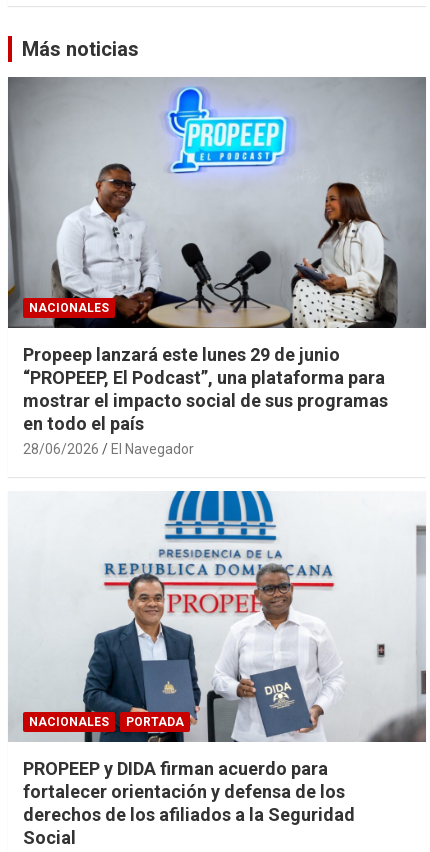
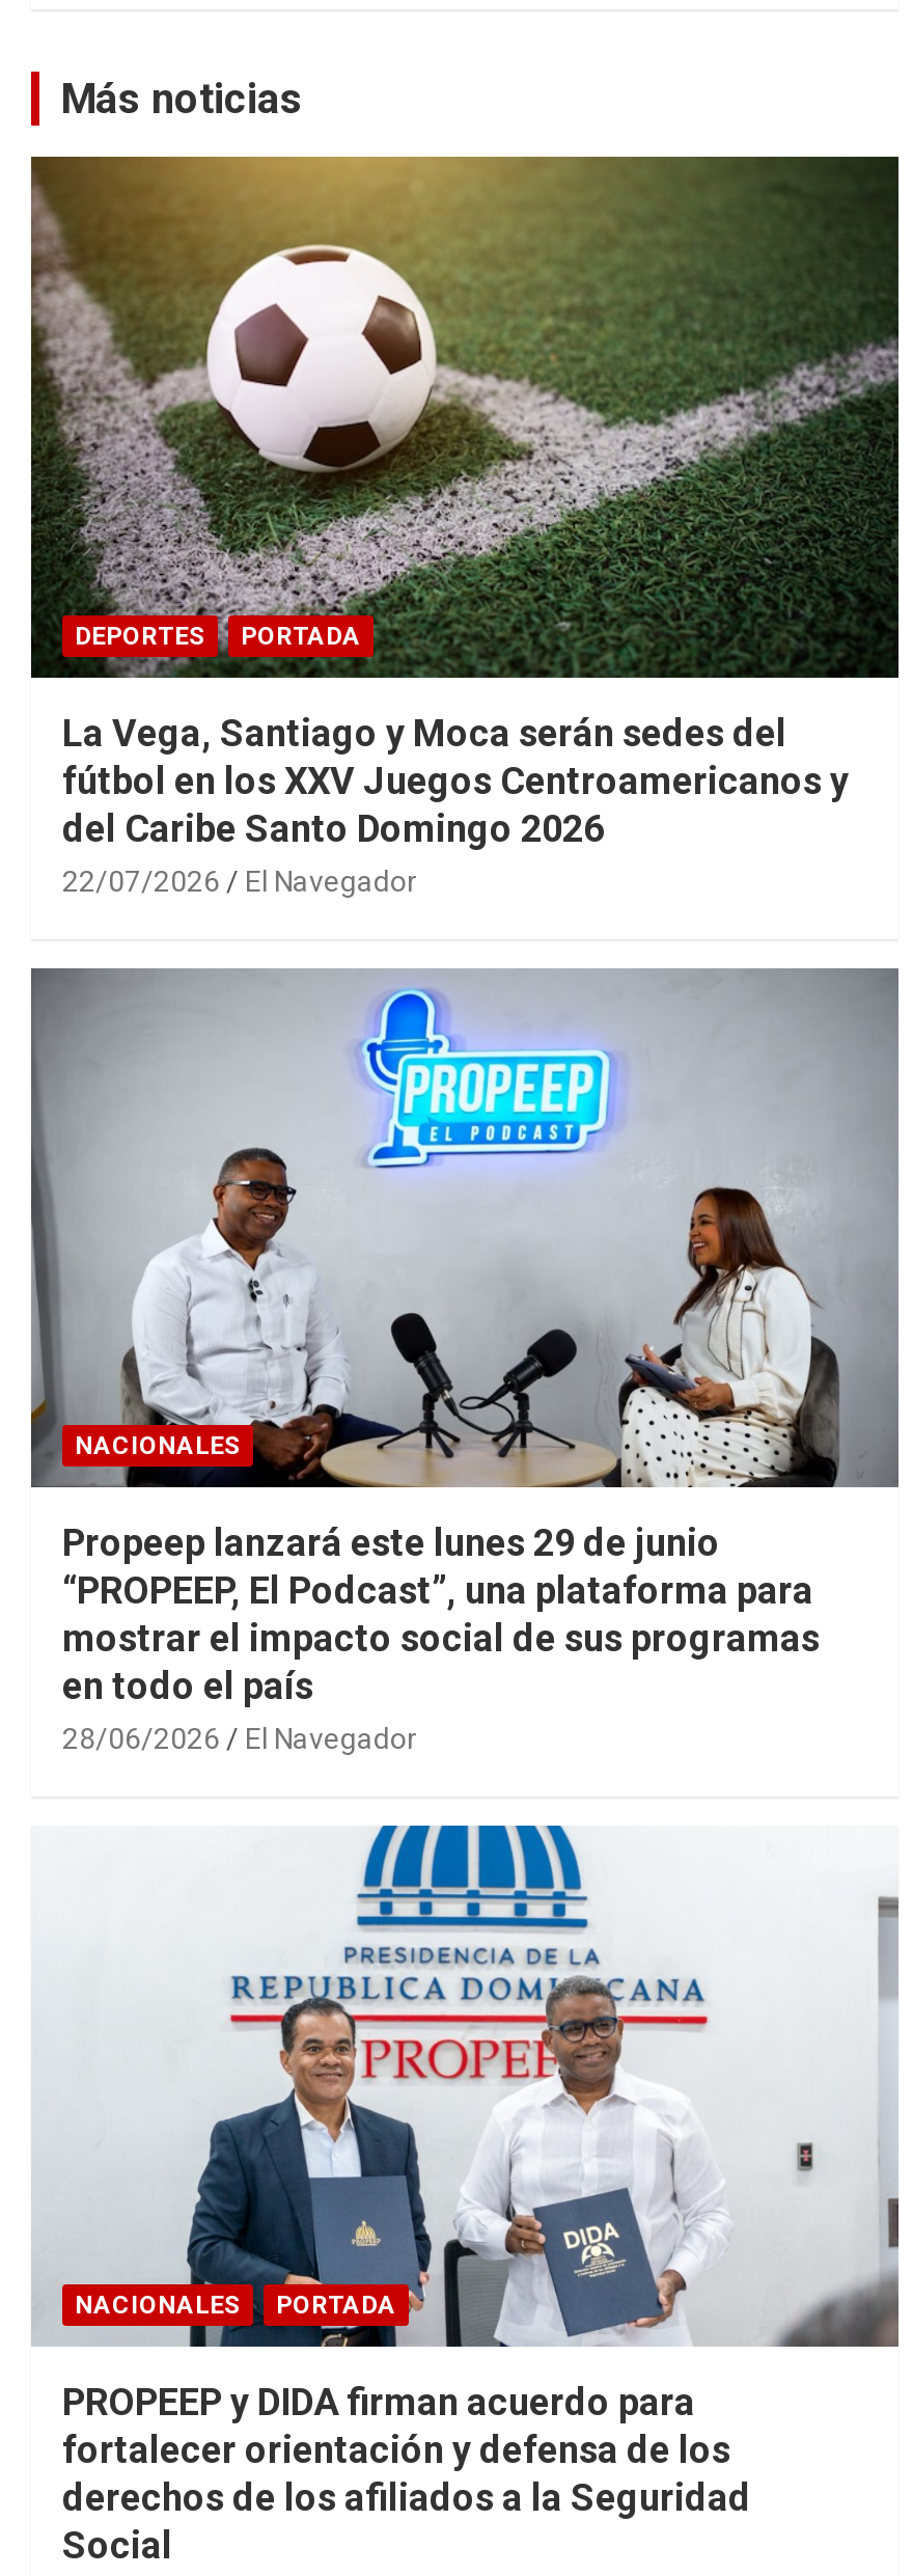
none -> [29,155,901,897] [image] | DEPORTES | PORTADA | La Vega, Santiago y Moca serán sedes del | fútbol en los XXV Juegos Centroamericanos y | del Caribe Santo Domingo 2026 | 22/07/2026 | El Navegador

